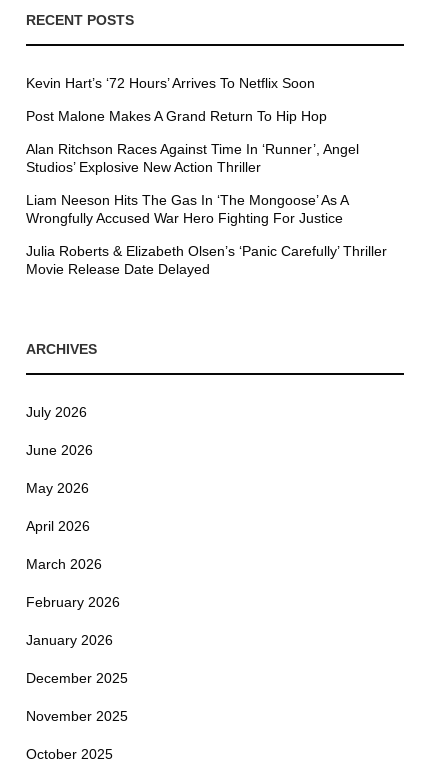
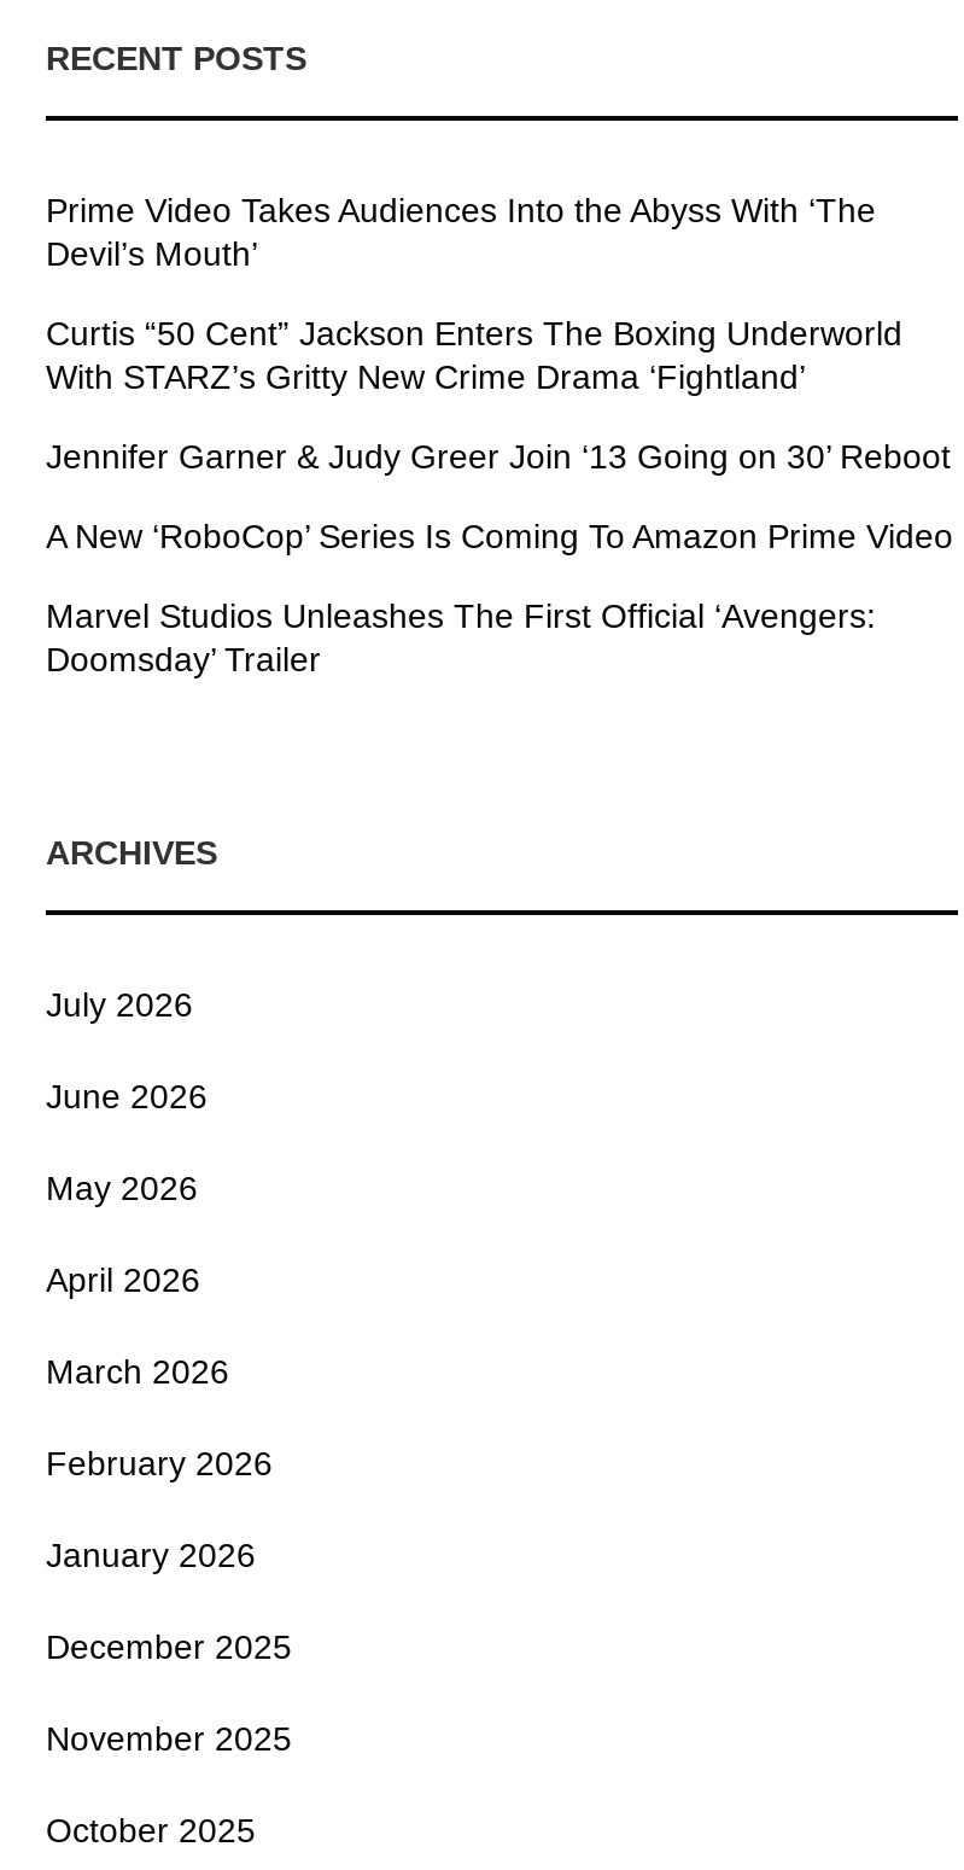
[26,75,315,91] Kevin Hart’s ‘72 Hours’ Arrives To Netflix Soon -> [46,191,876,273] Prime Video Takes Audiences Into the Abyss With ‘The | Devil’s Mouth’
[26,108,327,124] Post Malone Makes A Grand Return To Hip Hop -> [46,314,902,396] Curtis “50 Cent” Jackson Enters The Boxing Underworld | With STARZ’s Gritty New Crime Drama ‘Fightland’
[26,141,359,175] Alan Ritchson Races Against Time In ‘Runner’, Angel | Studios’ Explosive New Action Thriller -> [46,437,951,475] Jennifer Garner & Judy Greer Join ‘13 Going on 30’ Reboot
[26,192,348,226] Liam Neeson Hits The Gas In ‘The Mongoose’ As A | Wrongfully Accused War Hero Fighting For Justice -> [46,516,953,555] A New ‘RoboCop’ Series Is Coming To Amazon Prime Video
[26,243,387,277] Julia Roberts & Elizabeth Olsen’s ‘Panic Carefully’ Thriller | Movie Release Date Delayed -> [46,596,876,678] Marvel Studios Unleashes The First Official ‘Avengers: | Doomsday’ Trailer

